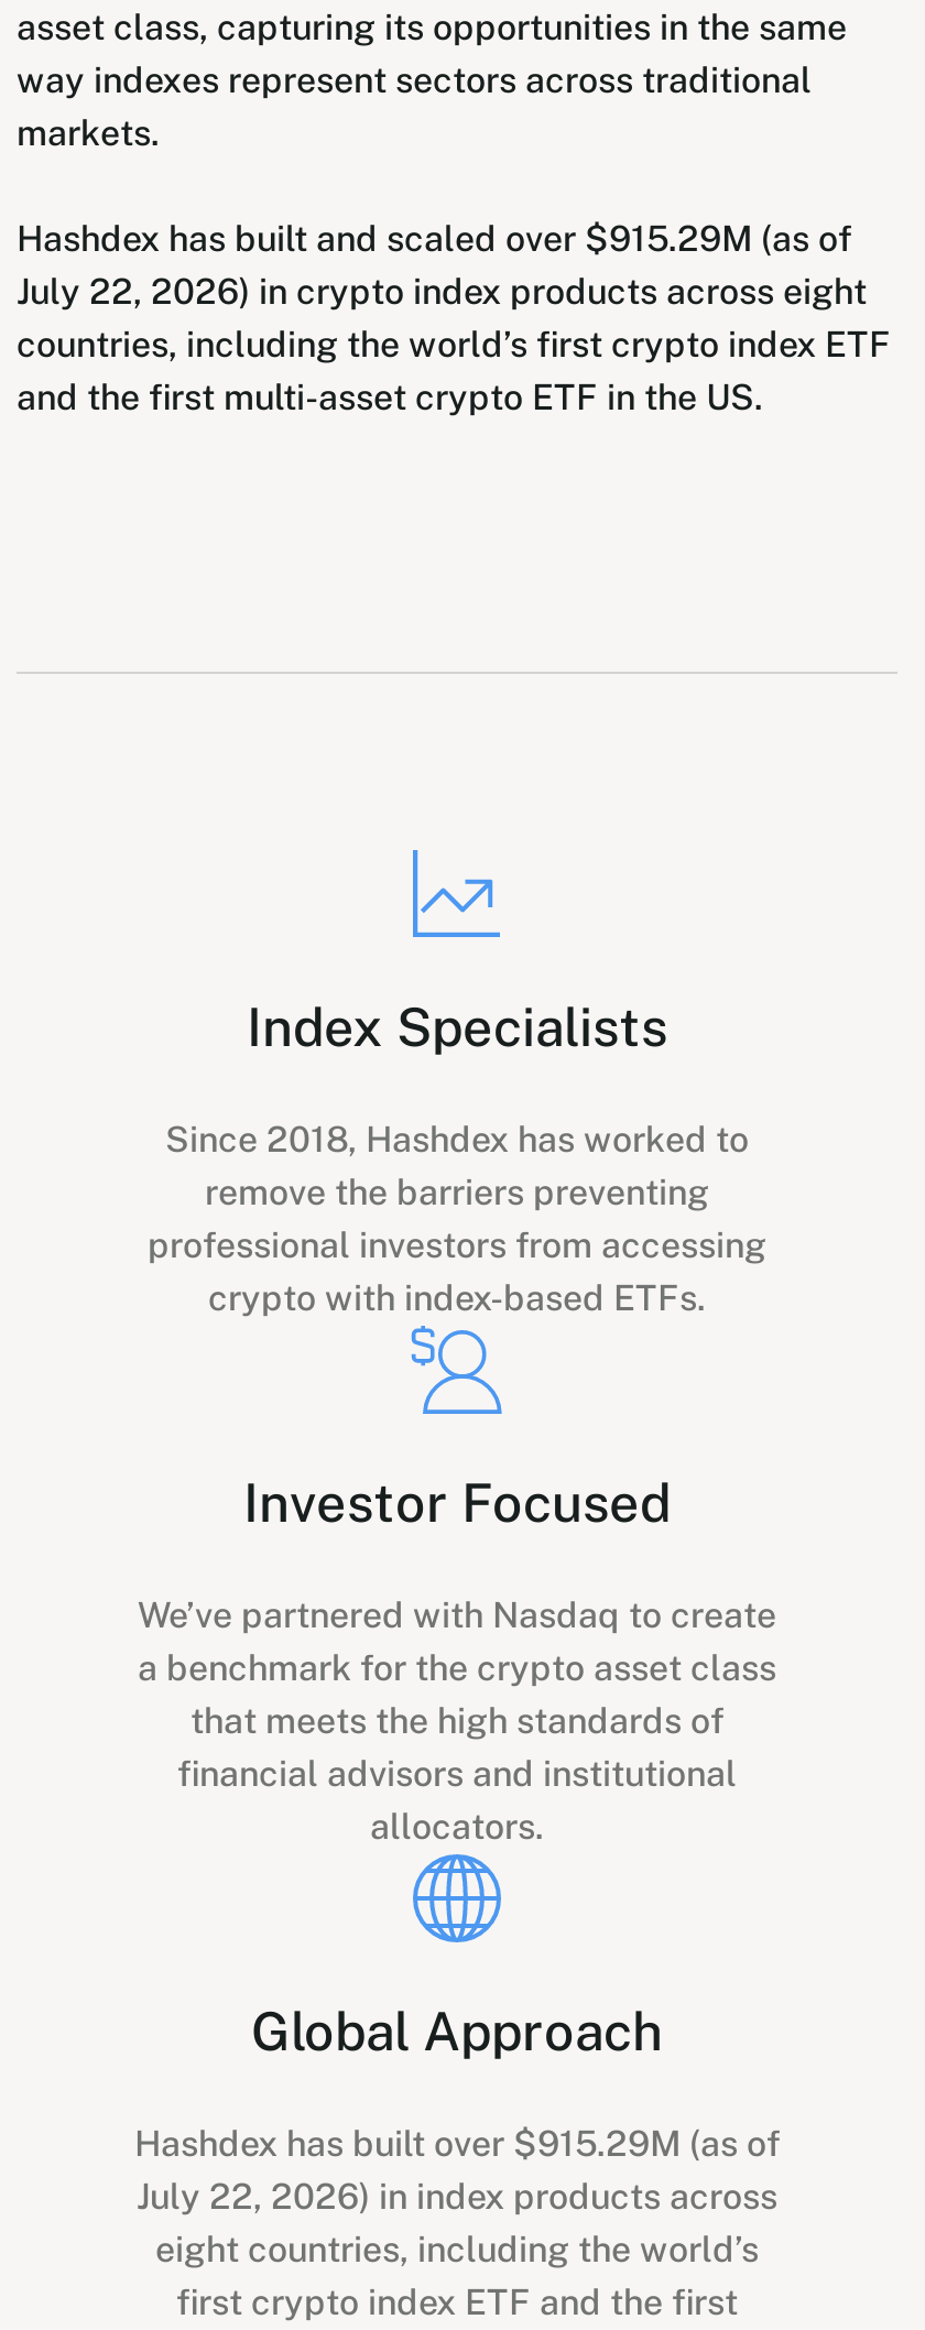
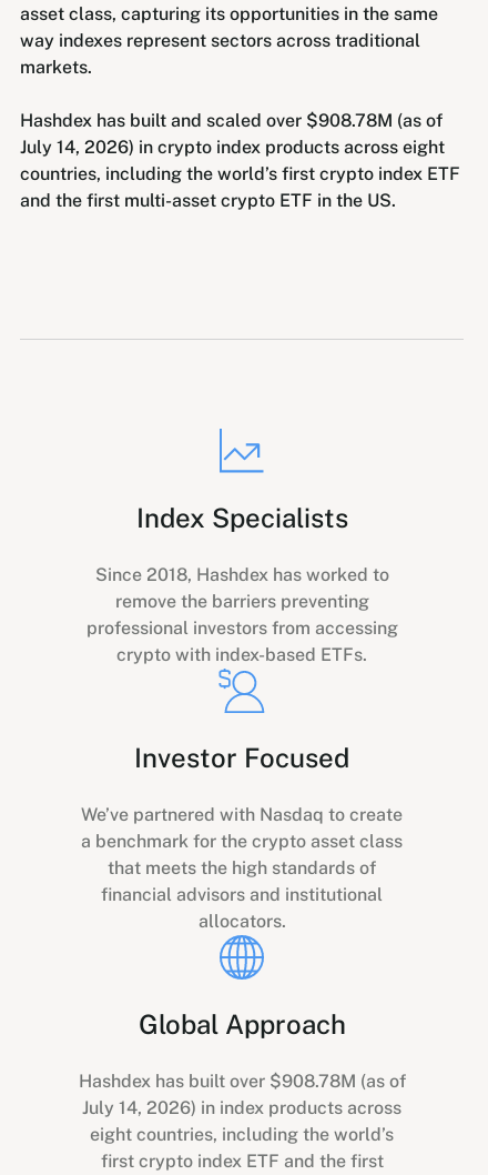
[17,218,851,260] Hashdex has built and scaled over $915.29M (as of -> [20,110,443,131] Hashdex has built and scaled over $908.78M (as of
[17,271,867,313] July 22, 2026) in crypto index products across eight -> [20,137,445,158] July 14, 2026) in crypto index products across eight
[134,2123,780,2165] Hashdex has built over $915.29M (as of -> [78,1071,405,1092] Hashdex has built over $908.78M (as of
[137,2176,777,2218] July 22, 2026) in index products across -> [82,1097,401,1118] July 14, 2026) in index products across

